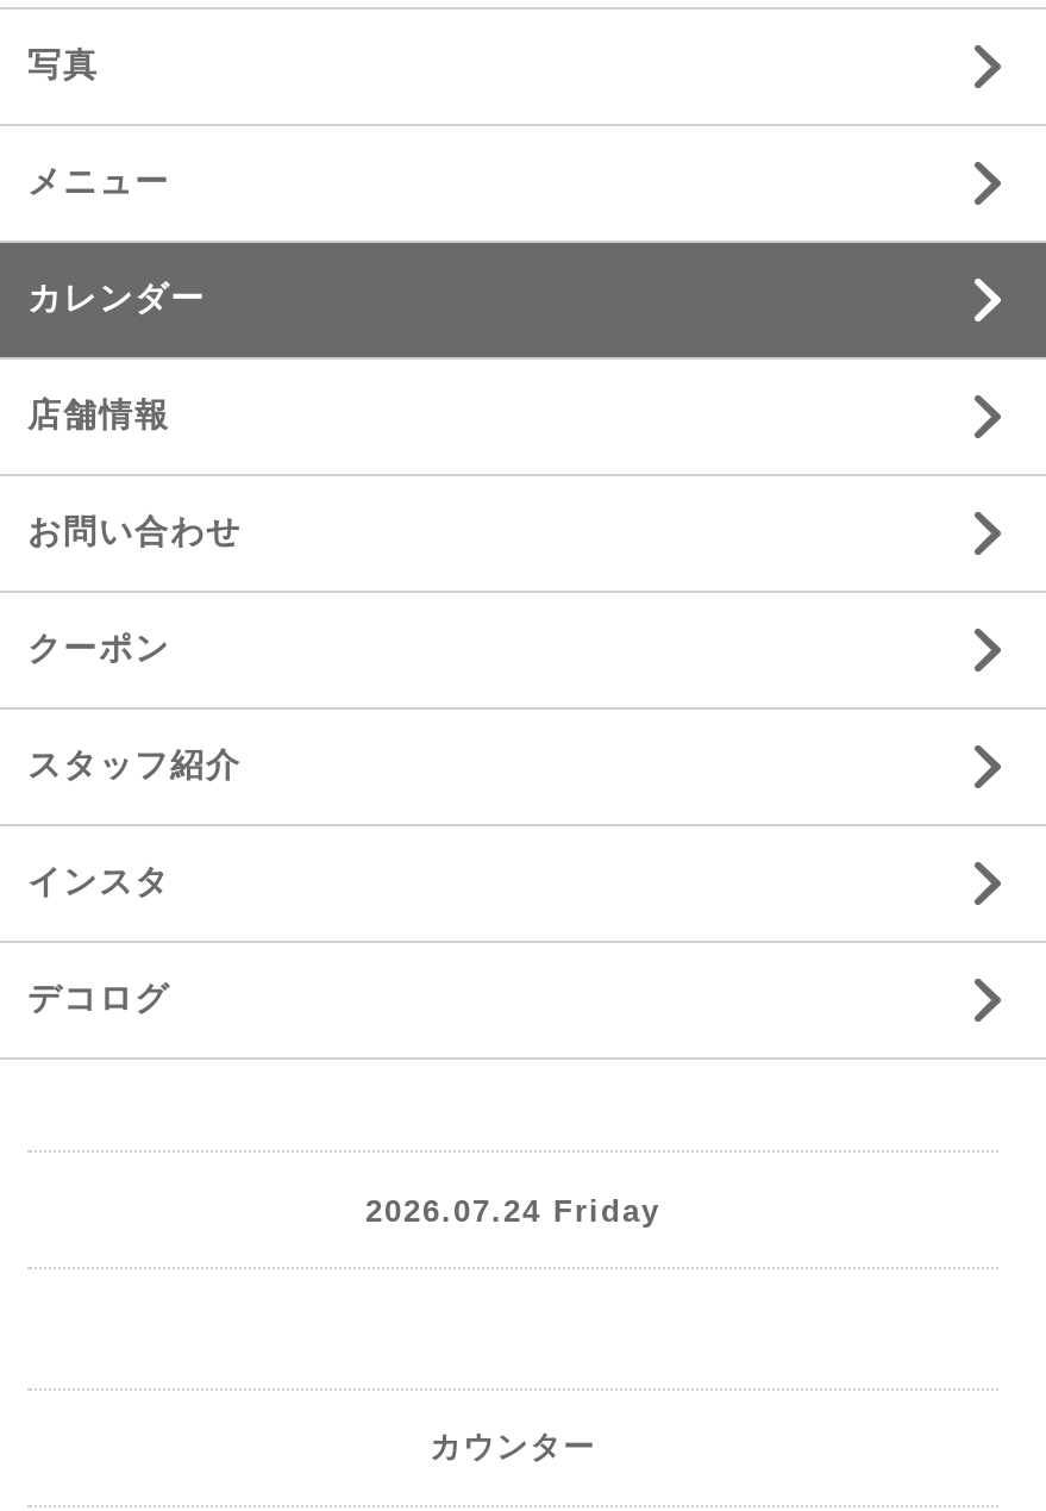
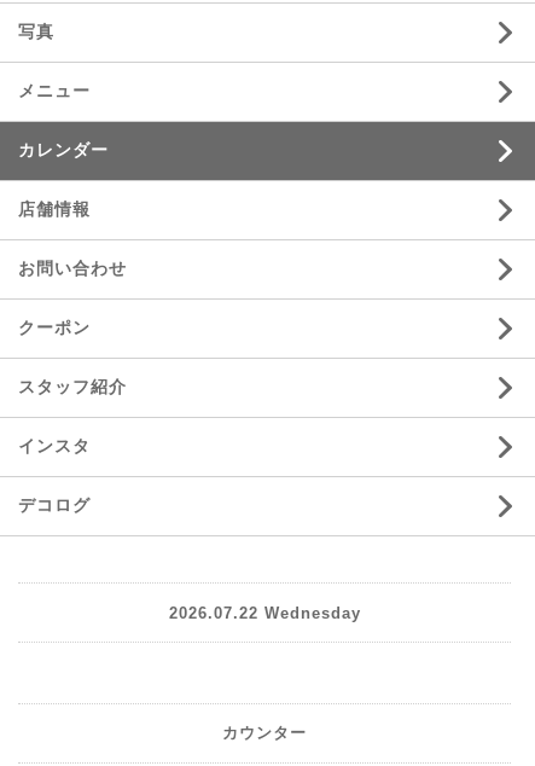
[365,1192,660,1228] 2026.07.24 Friday -> [168,603,360,622] 2026.07.22 Wednesday

